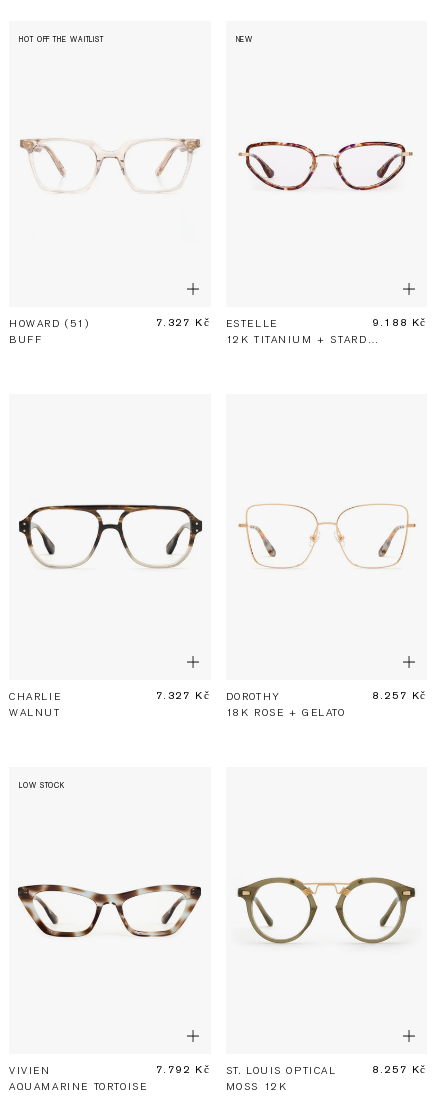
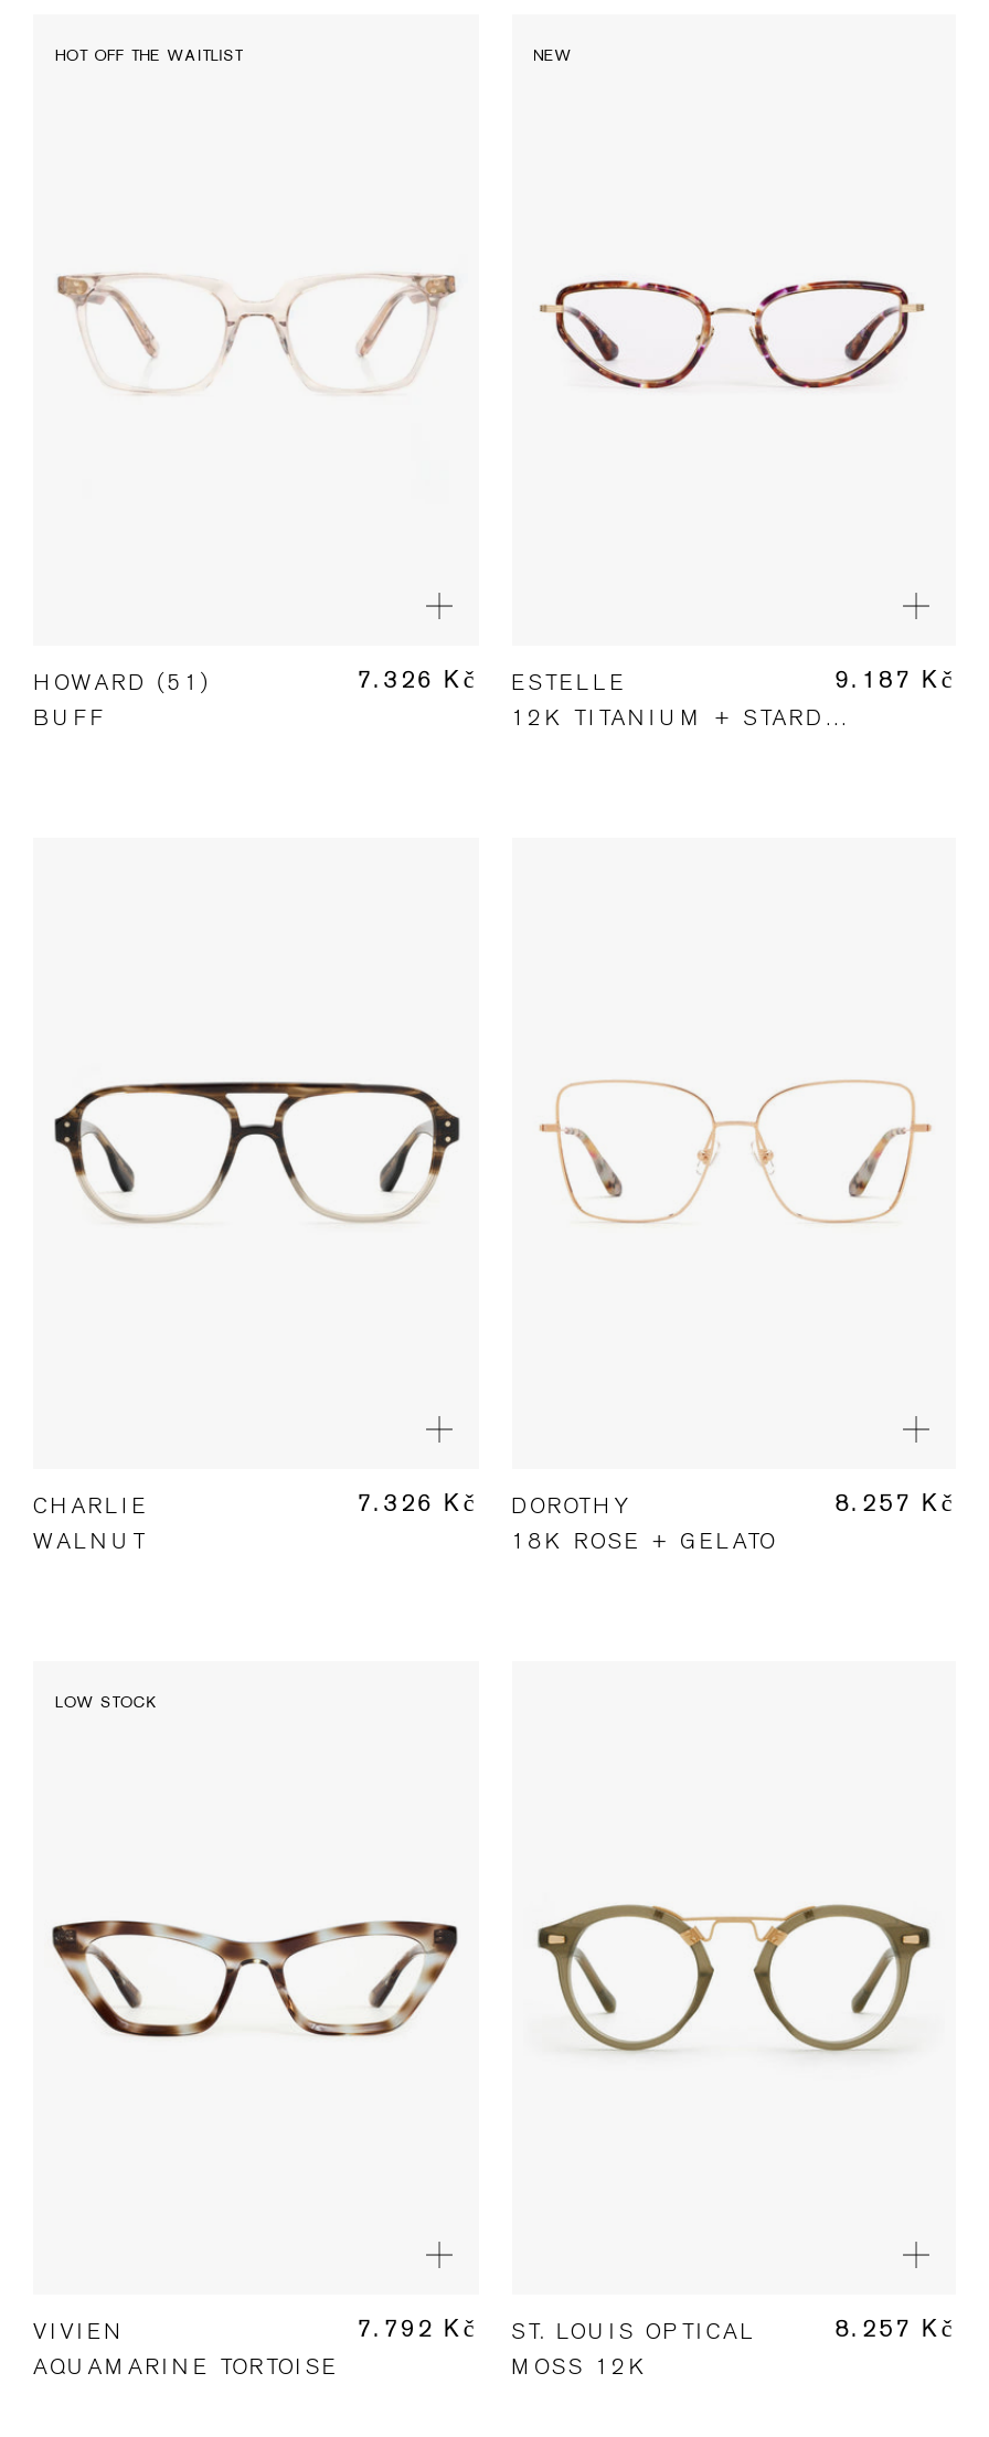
[156,316,278,330] 7.327 Kč ESTELLE -> [357,666,626,697] 7.326 Kč ESTELLE
[372,316,427,329] 9.188 Kč -> [835,666,956,695] 9.187 Kč
[156,689,281,703] 7.327 Kč DOROTHY -> [357,1490,633,1521] 7.326 Kč DOROTHY

